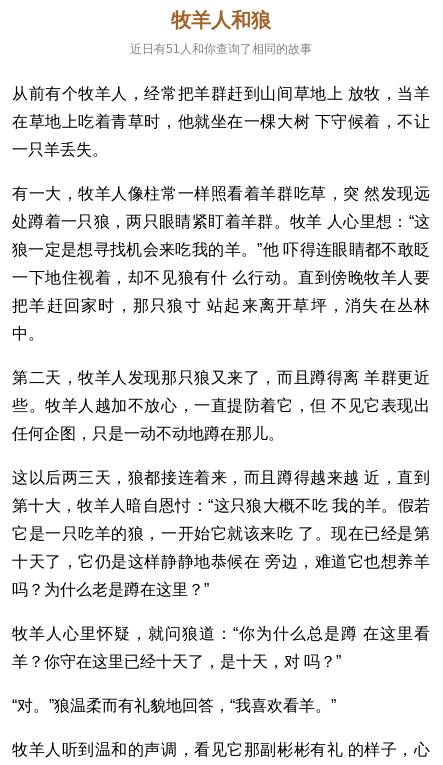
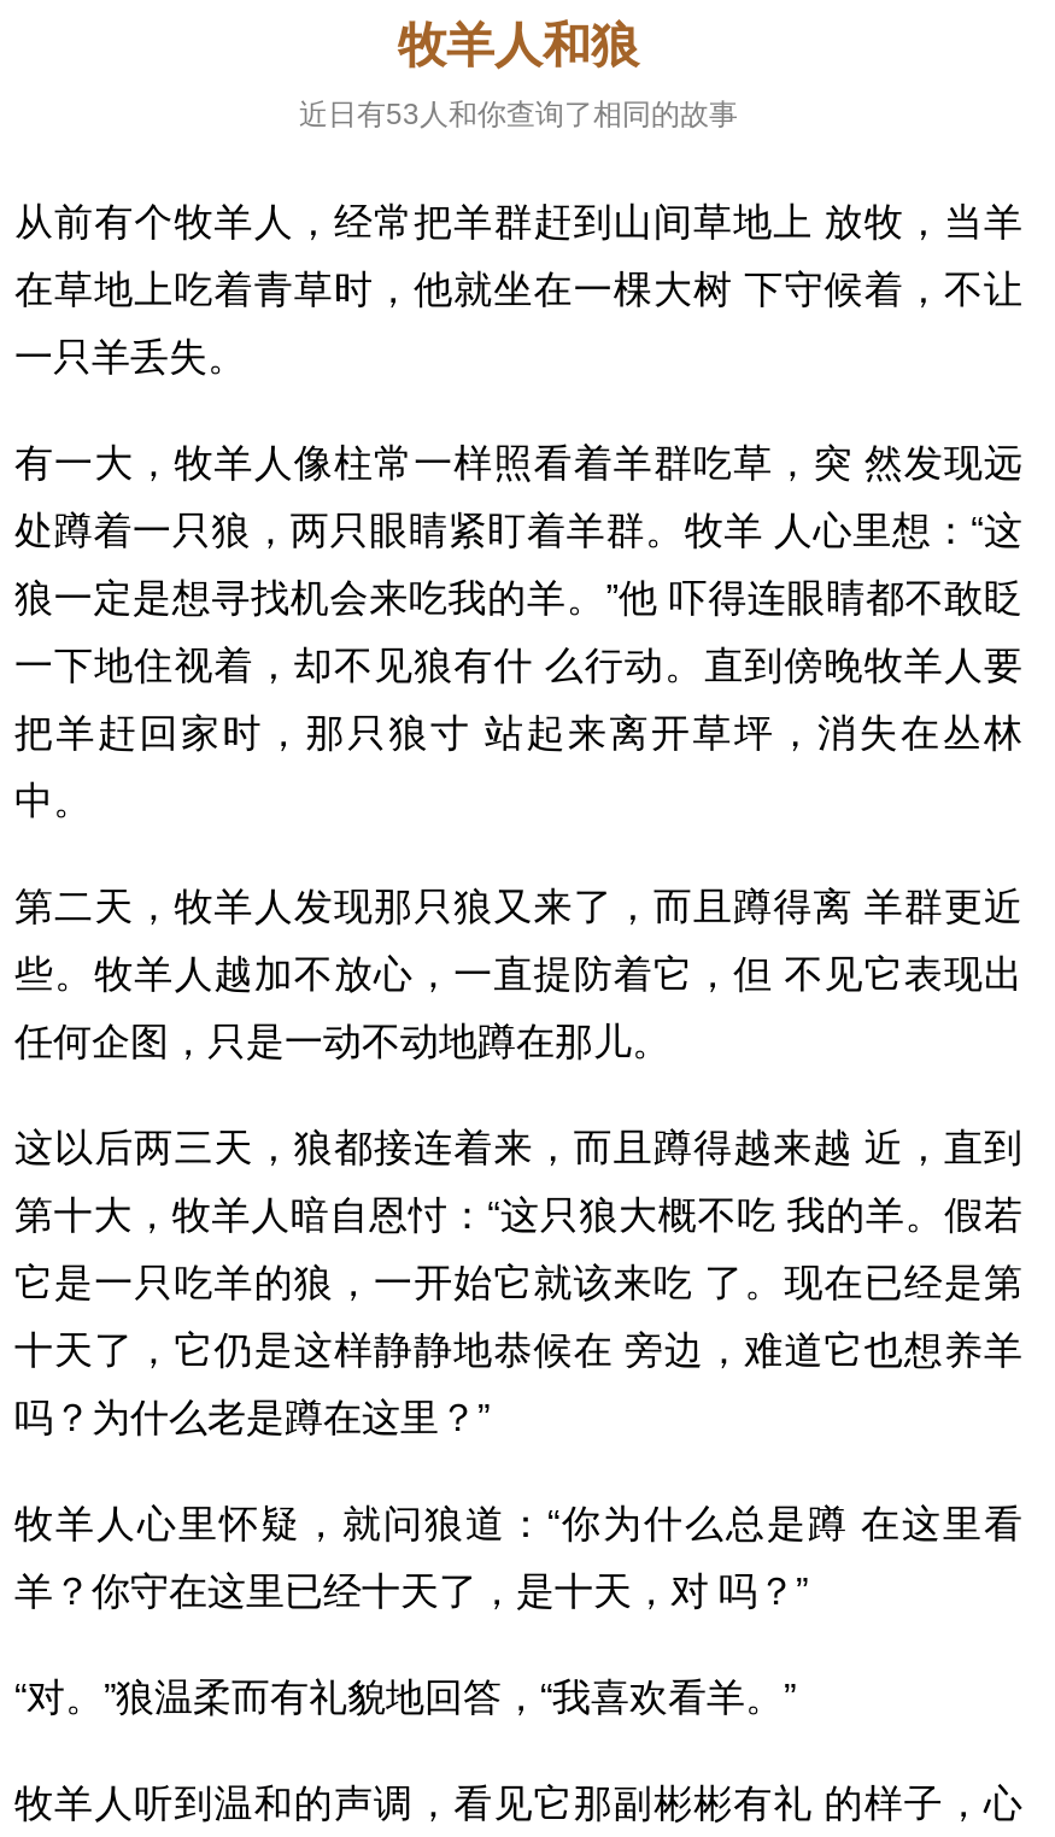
[130,42,312,56] 近日有51人和你查询了相同的故事 -> [299,98,738,131] 近日有53人和你查询了相同的故事

